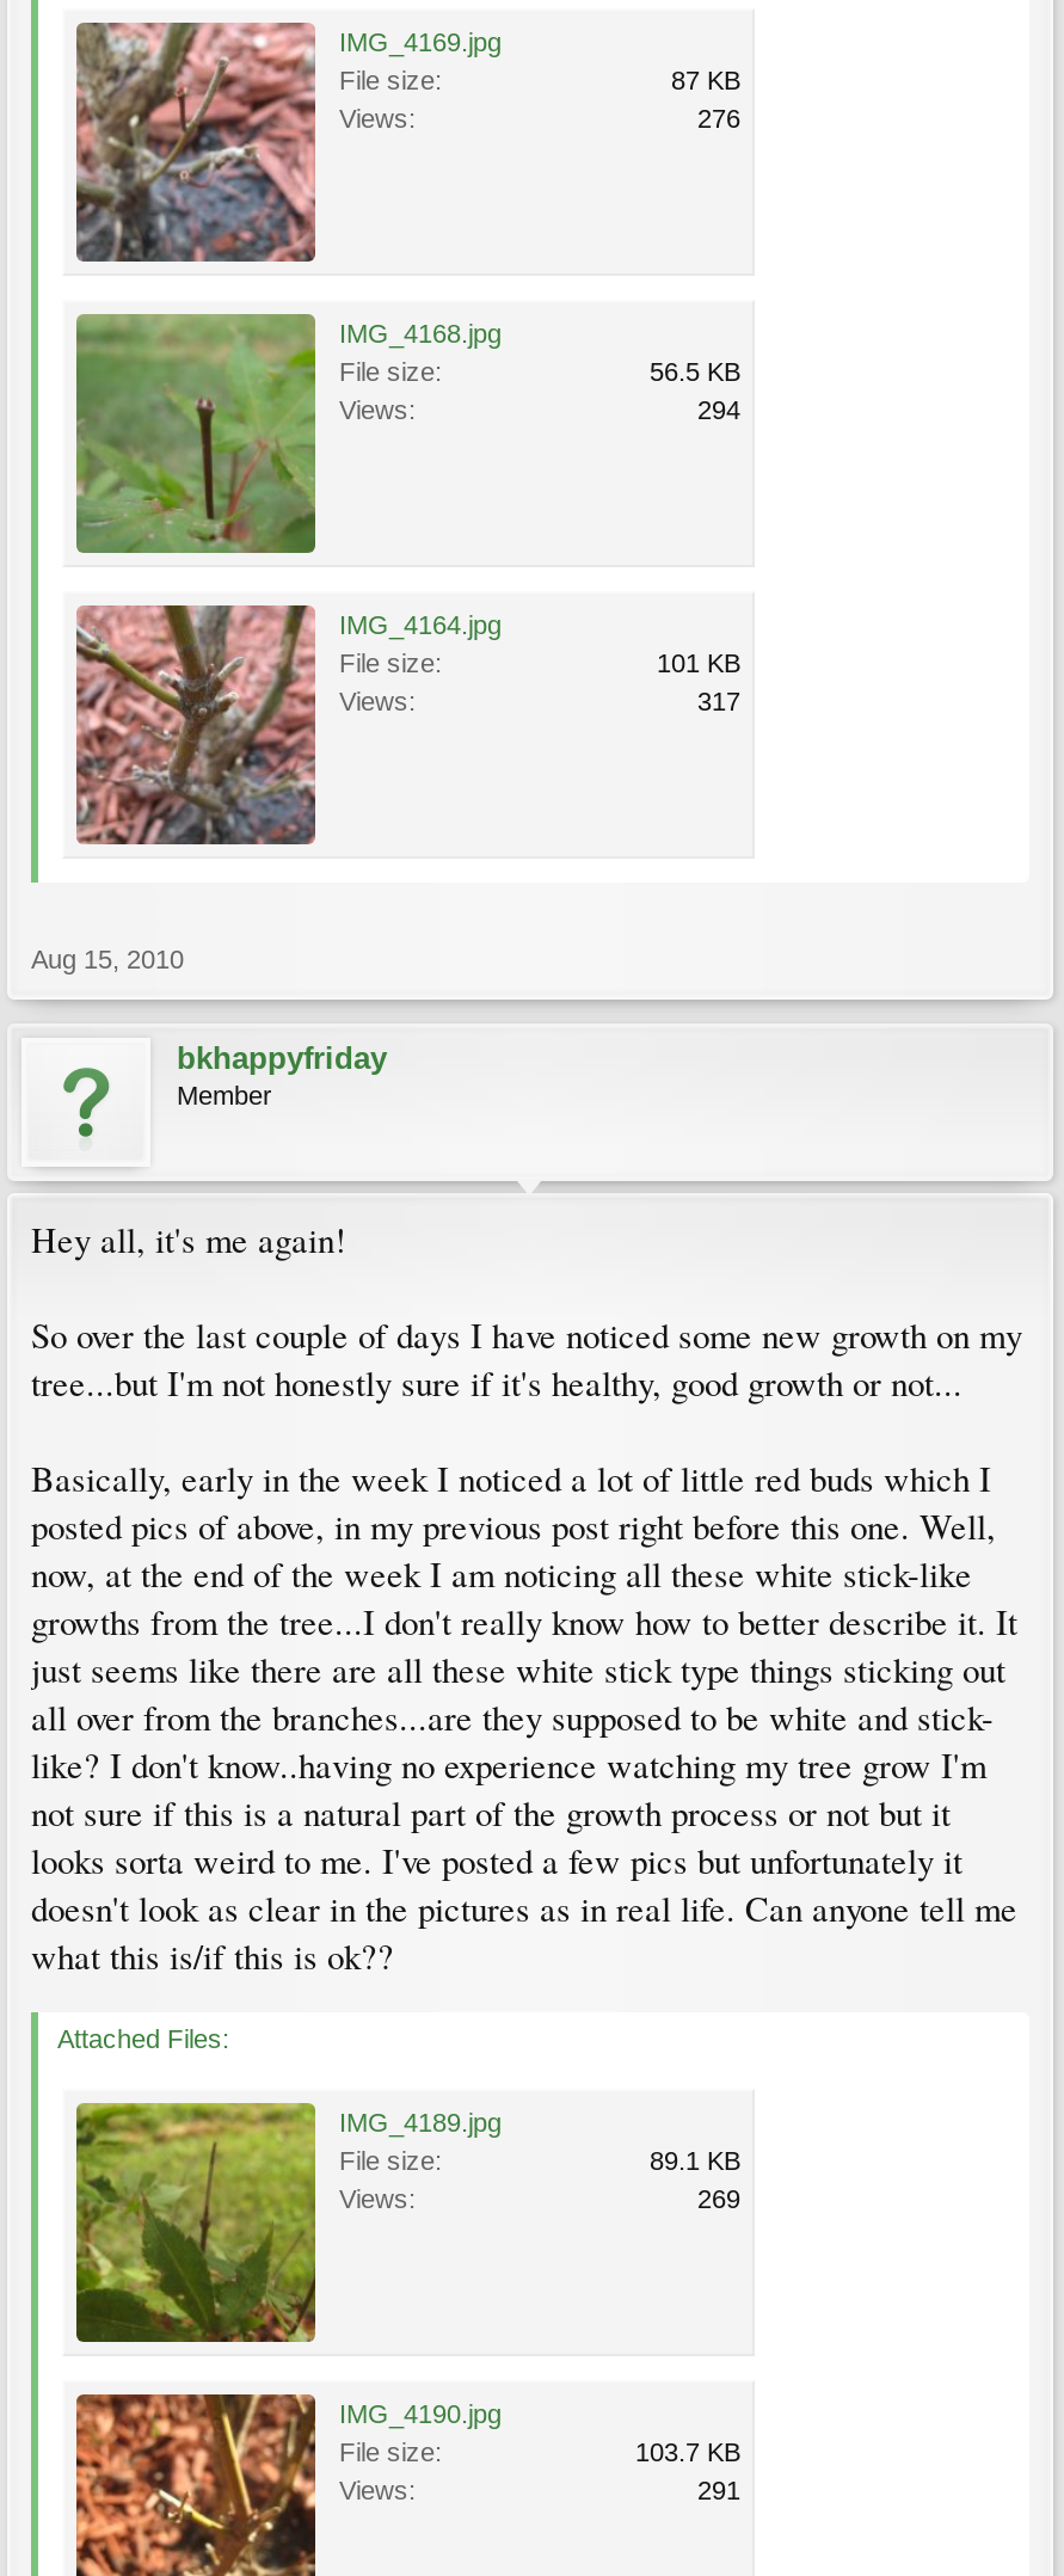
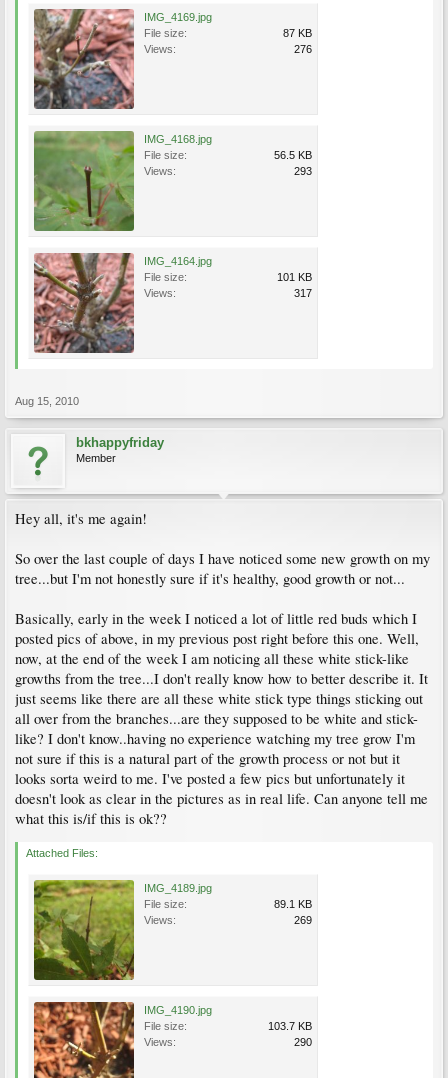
[697,395,740,423] 294 -> [294,165,312,177] 293
[697,2475,740,2504] 291 -> [294,1036,312,1048] 290

